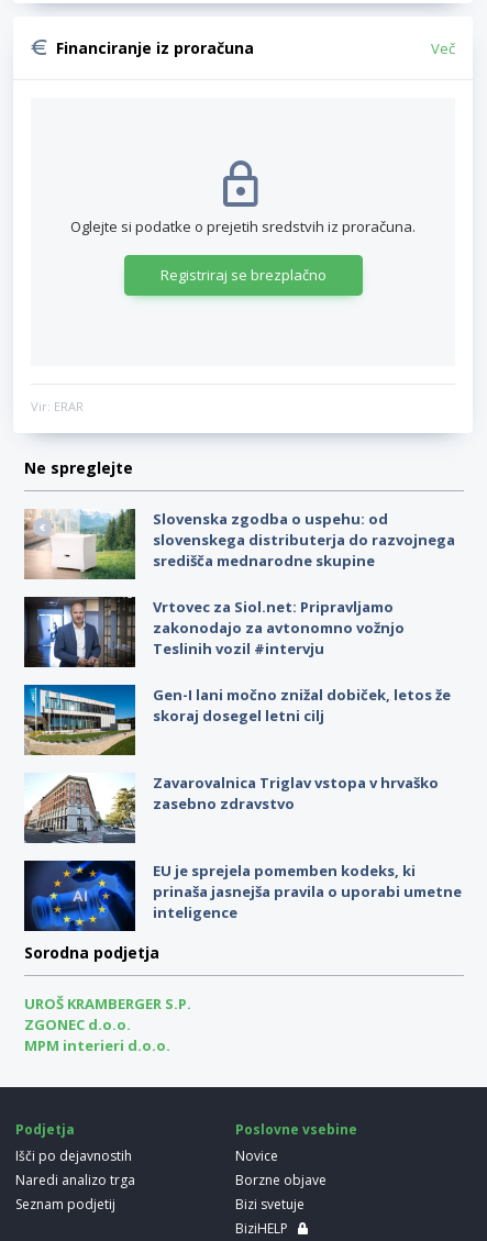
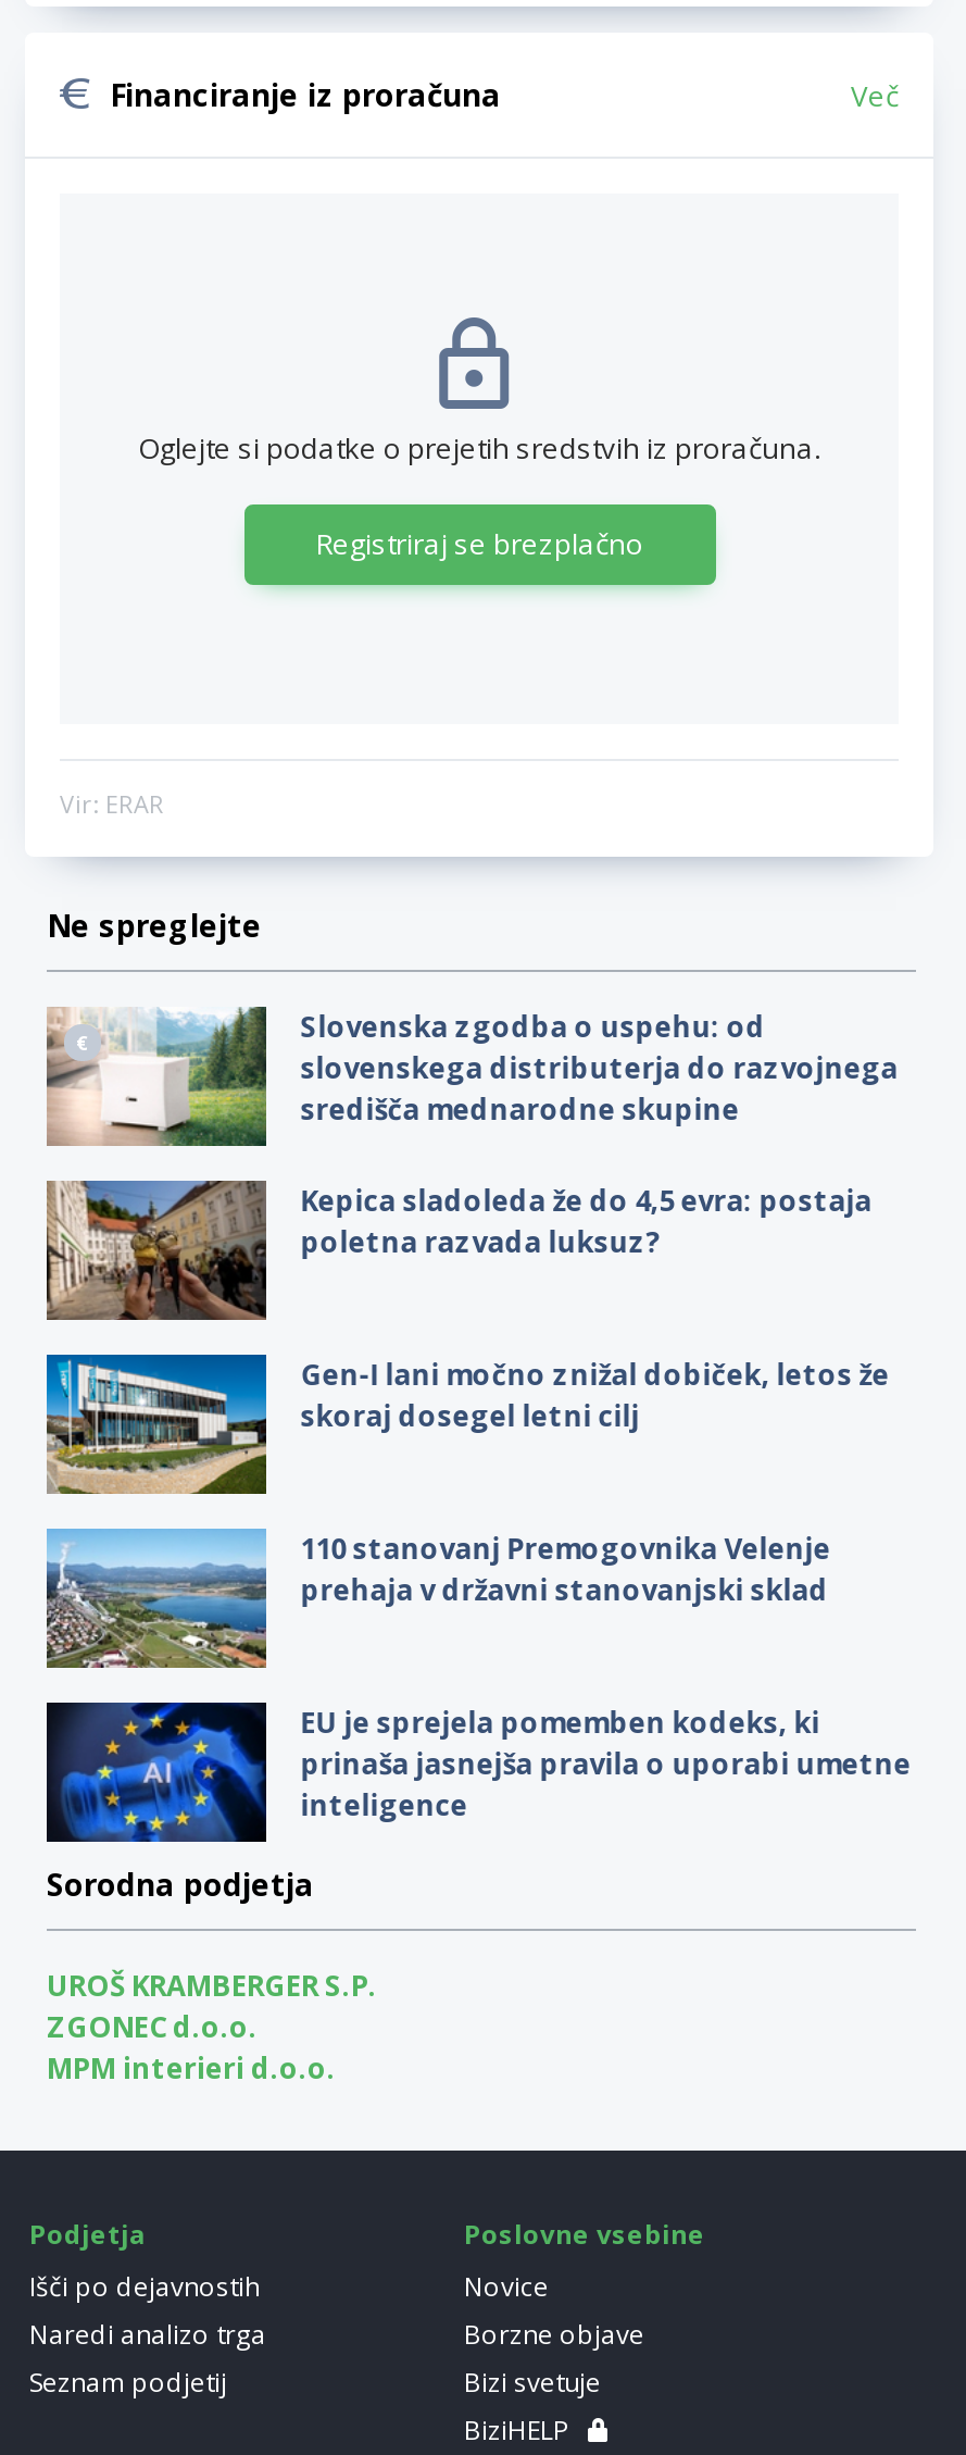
[23,596,404,668] [image] | Vrtovec za Siol.net: Pripravljamo | zakonodajo za avtonomno vožnjo | Teslinih vozil #intervju -> [45,1179,872,1322] [image] | Kepica sladoleda že do 4,5 evra: postaja | poletna razvada luksuz?
[24,772,438,844] [image] | Zavarovalnica Triglav vstopa v hrvaško | zasebno zdravstvo -> [45,1526,831,1670] [image] | 110 stanovanj Premogovnika Velenje | prehaja v državni stanovanjski sklad

